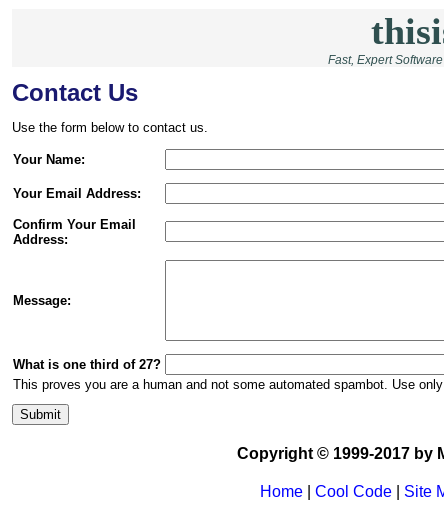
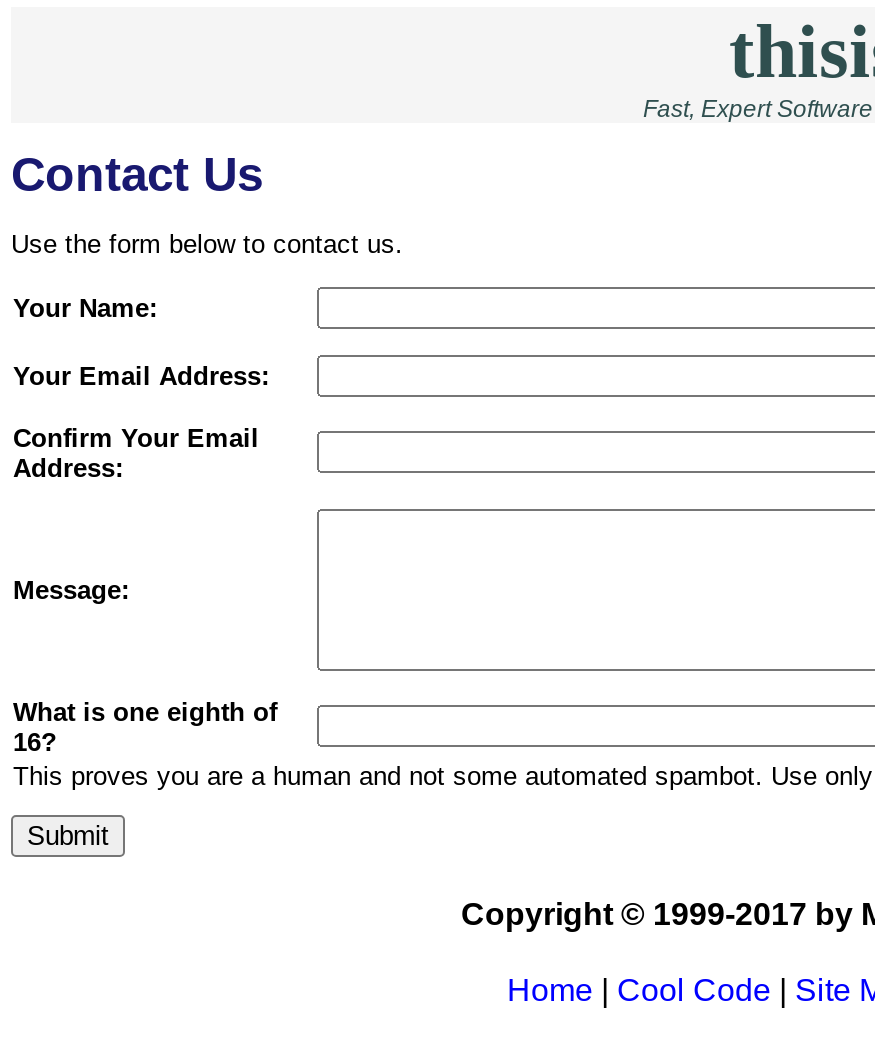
[13,357,161,372] What is one third of 27? -> [13,697,277,757] What is one eighth of | 16?

